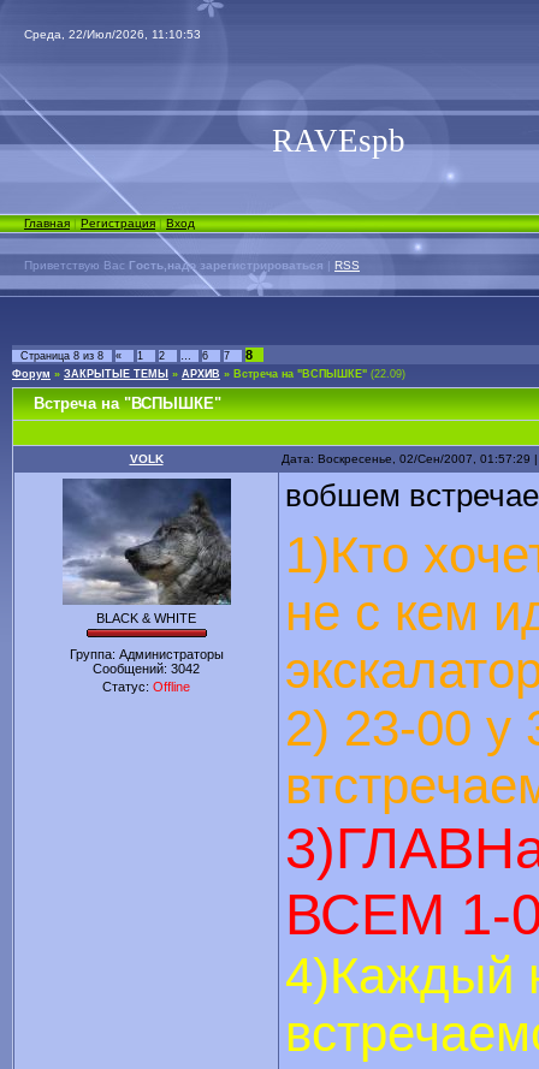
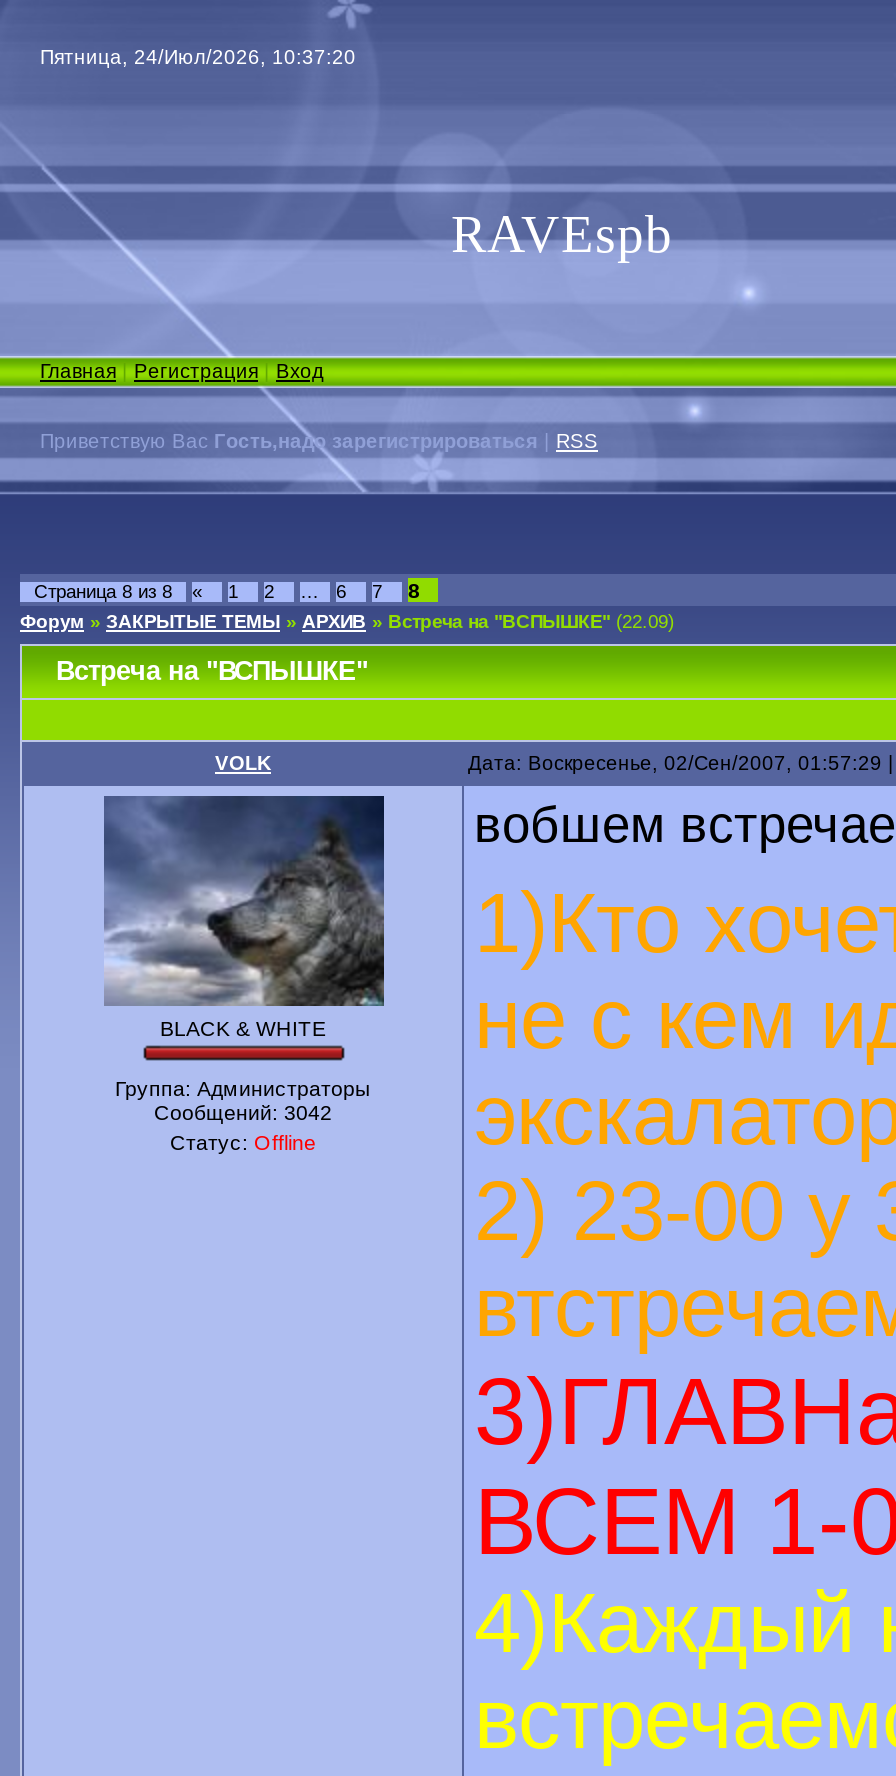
[24,28,201,41] Среда, 22/Июл/2026, 11:10:53 -> [40,46,356,68] Пятница, 24/Июл/2026, 10:37:20

